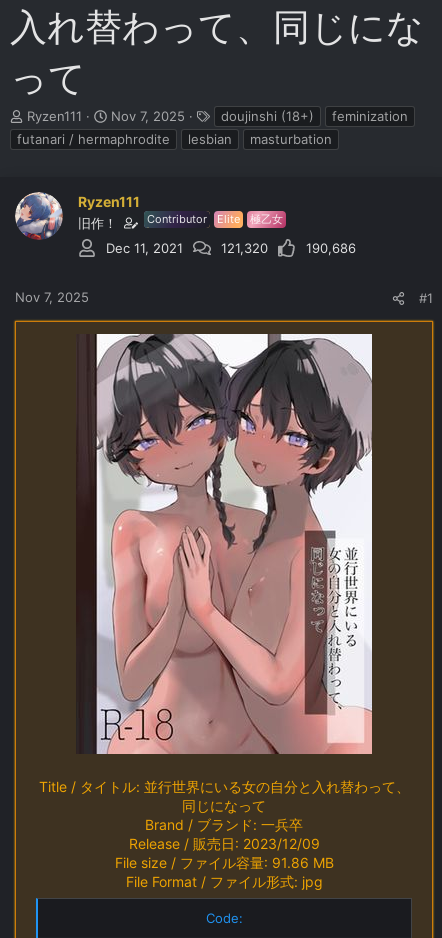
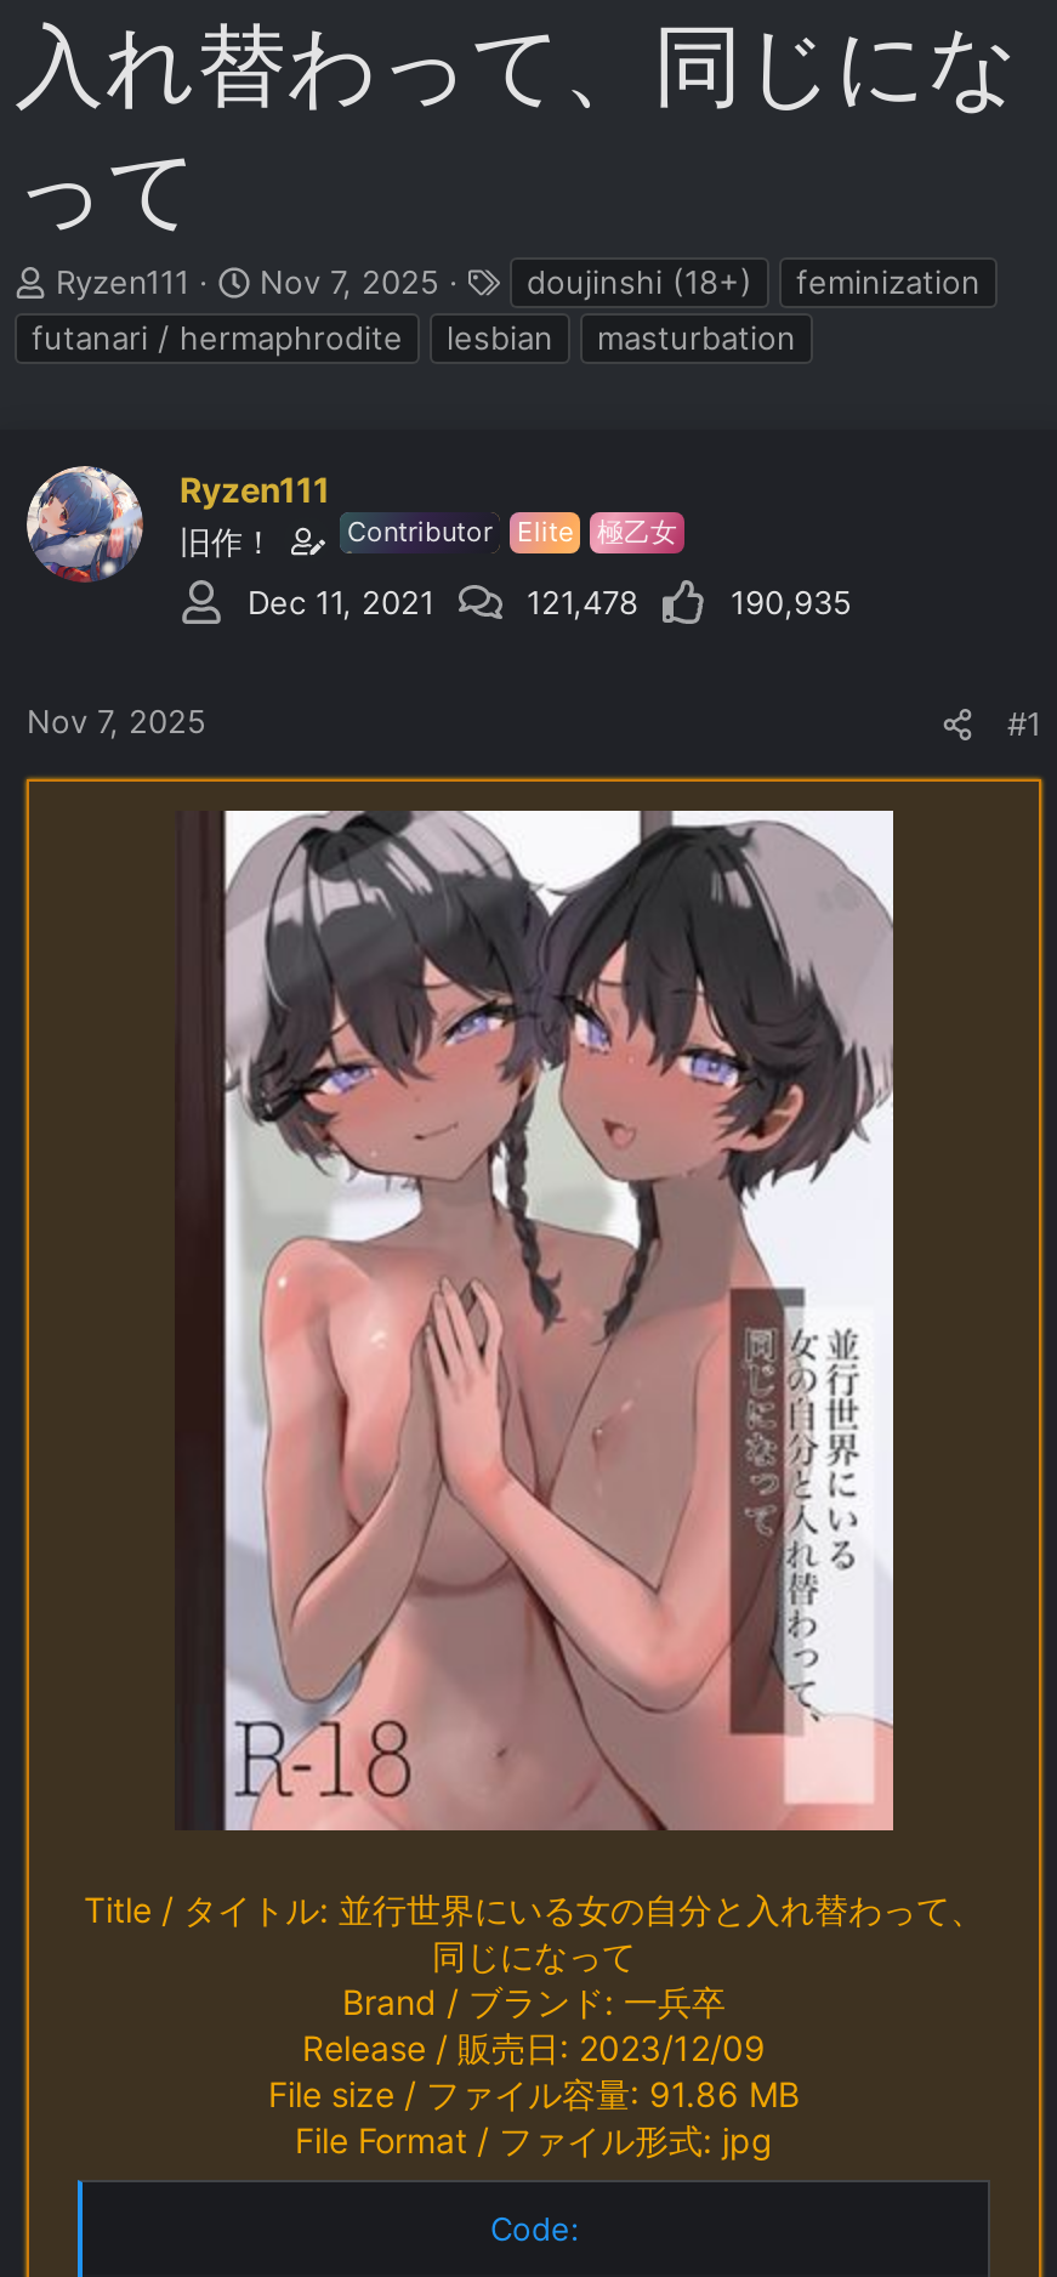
[221,240,268,256] 121,320 -> [527,584,638,622] 121,478
[306,240,356,256] 190,686 -> [731,584,852,622] 190,935

